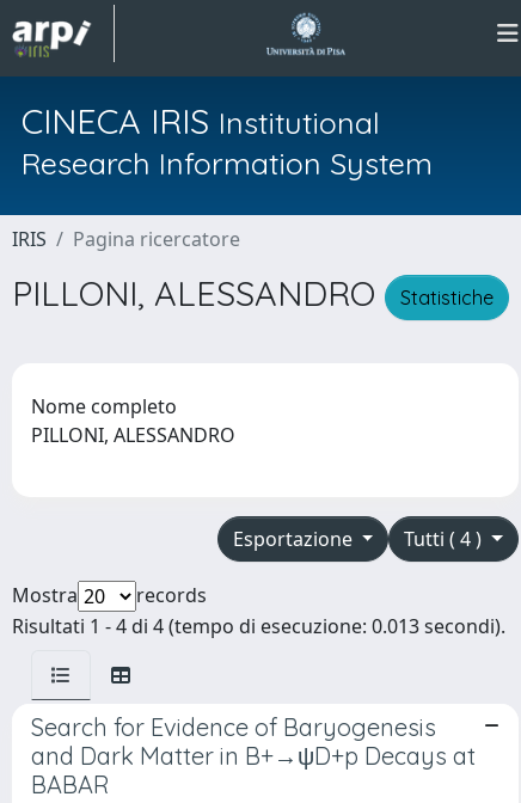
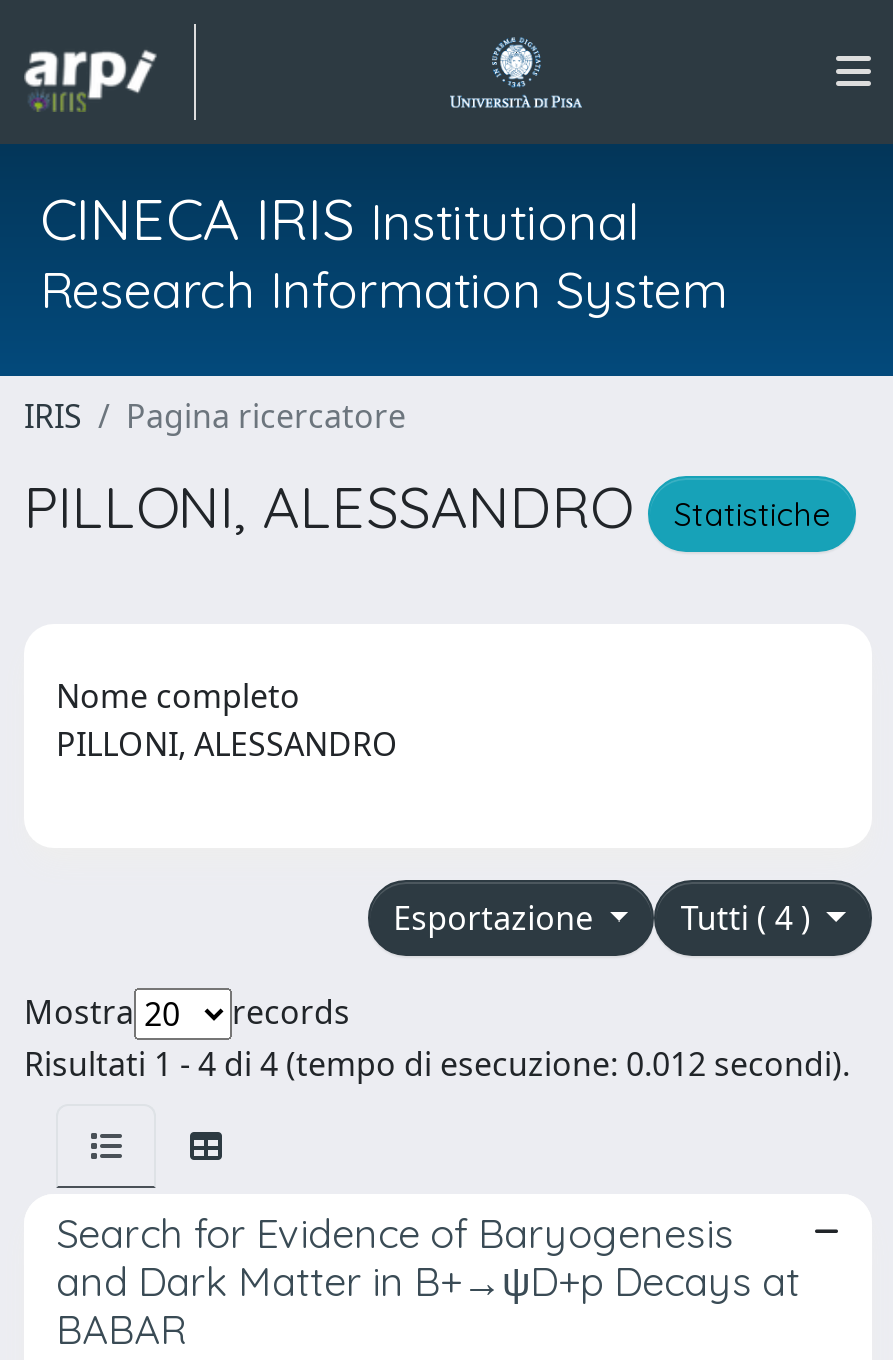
[12,613,505,639] Risultati 1 - 4 di 4 (tempo di esecuzione: 0.013 secondi). -> [24,1042,850,1086] Risultati 1 - 4 di 4 (tempo di esecuzione: 0.012 secondi).

